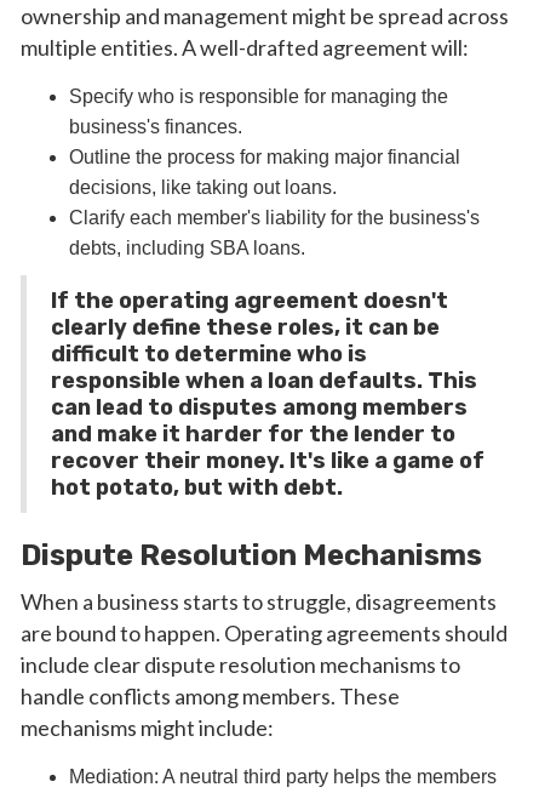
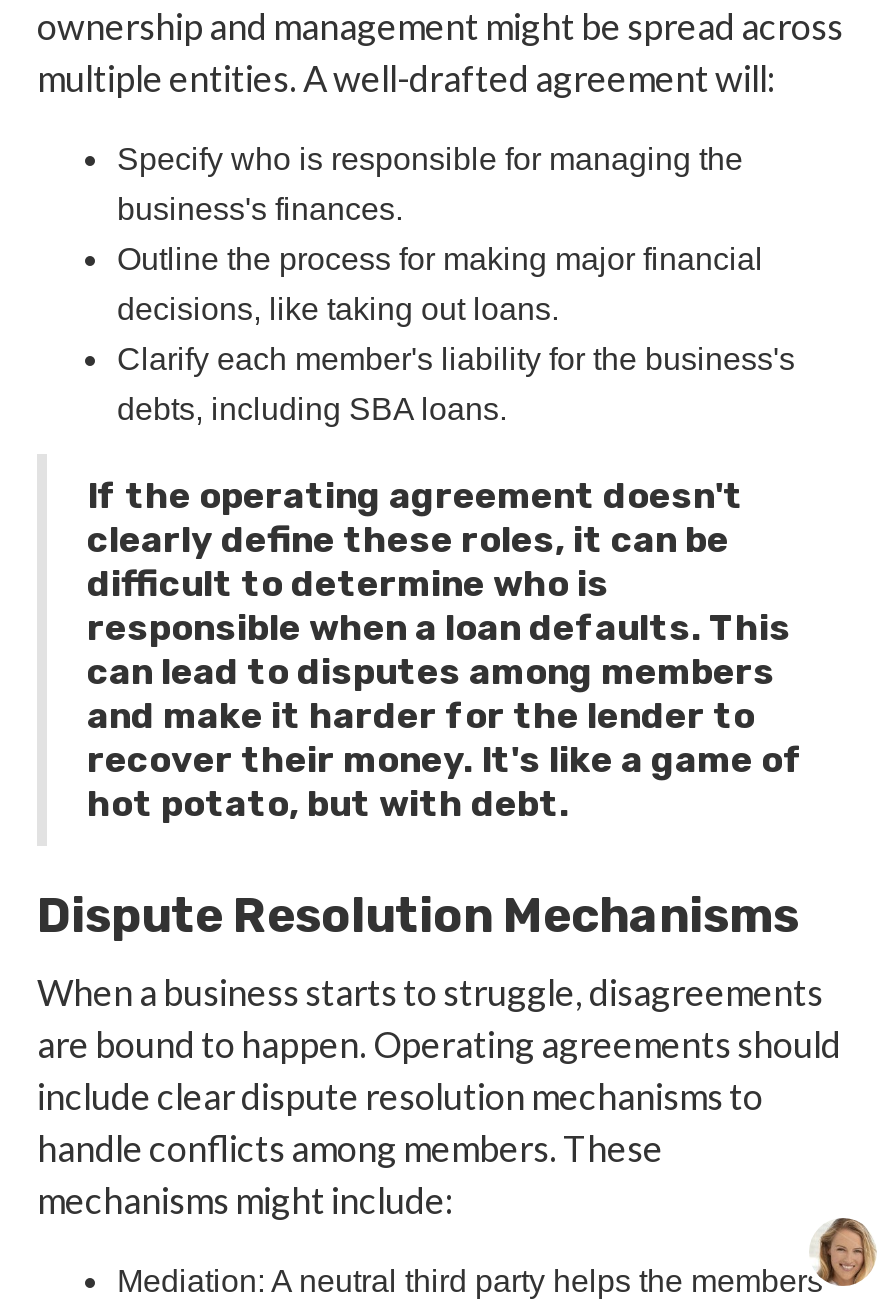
none -> [809,1216,877,1288] [image]

